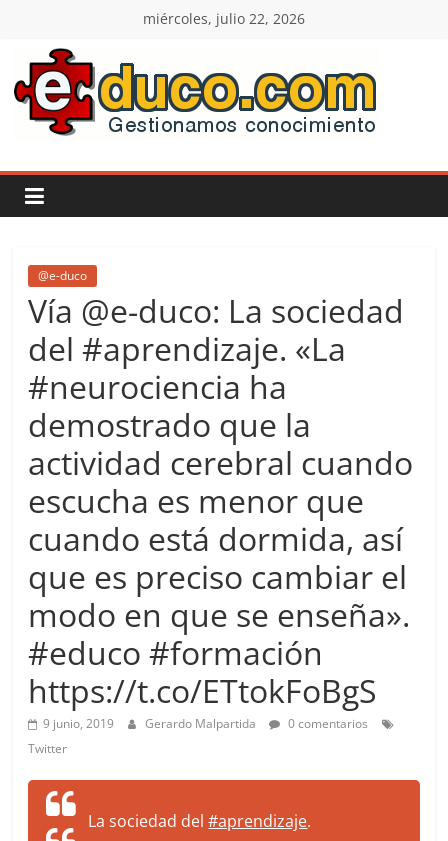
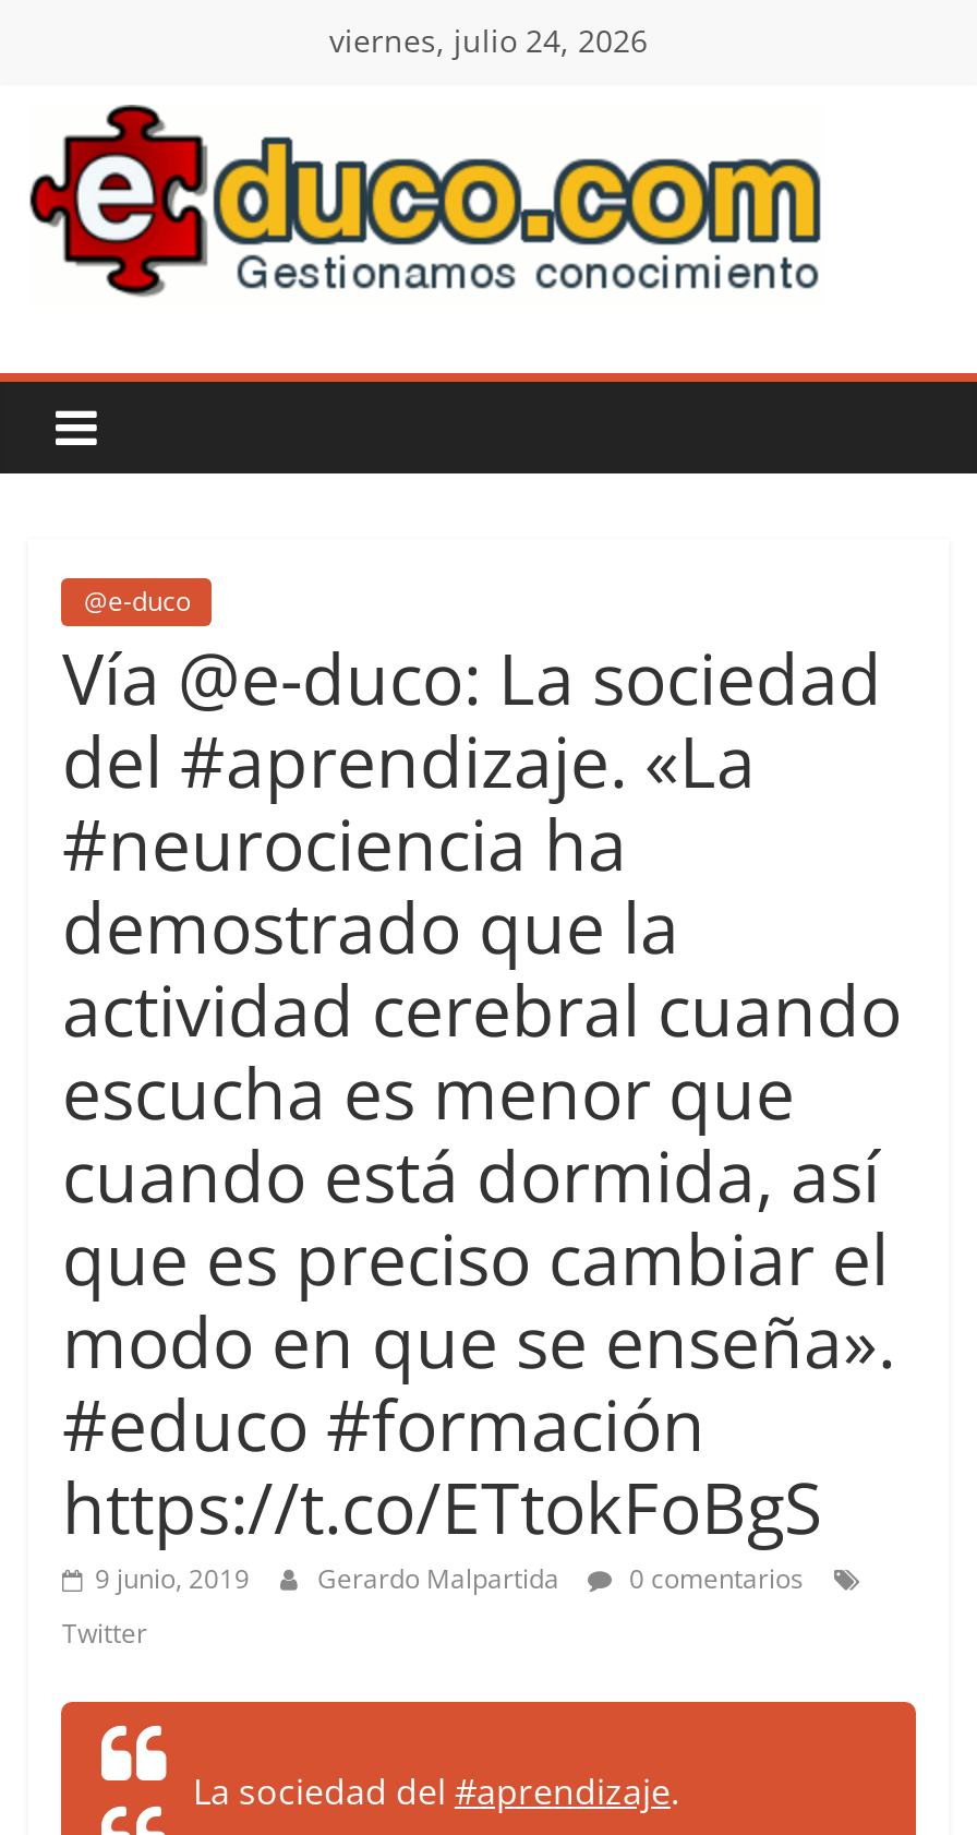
[143,9,305,28] miércoles, julio 22, 2026 -> [329,20,648,61] viernes, julio 24, 2026

